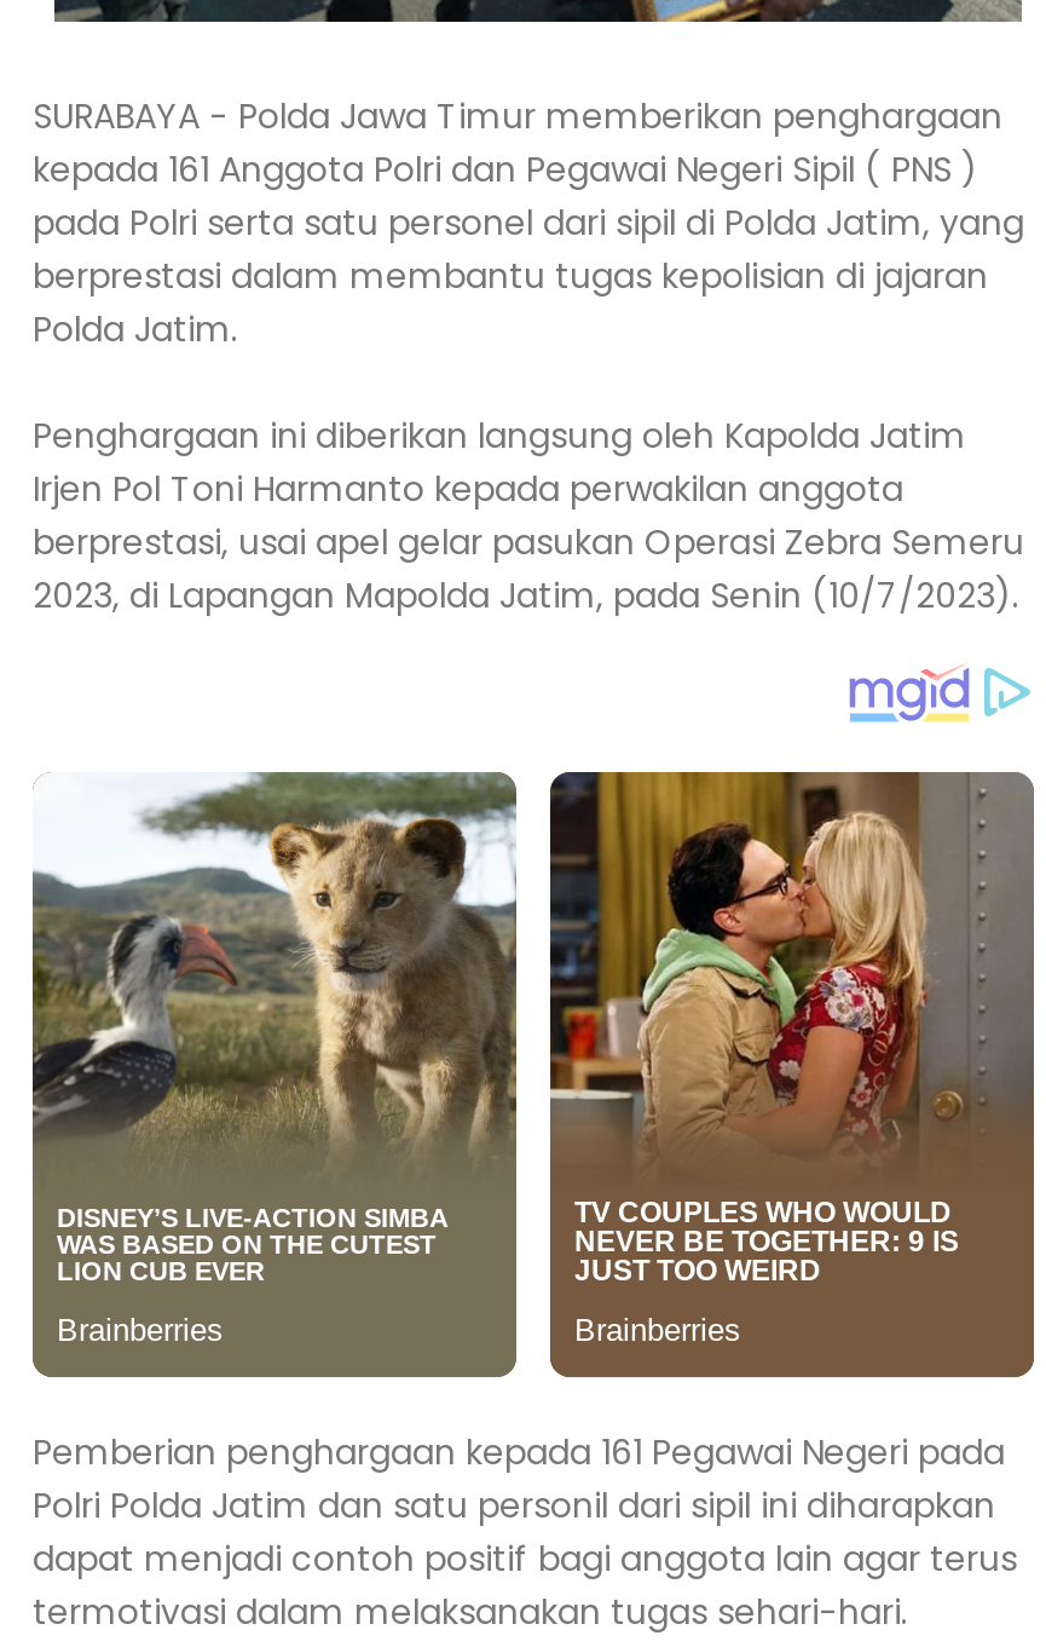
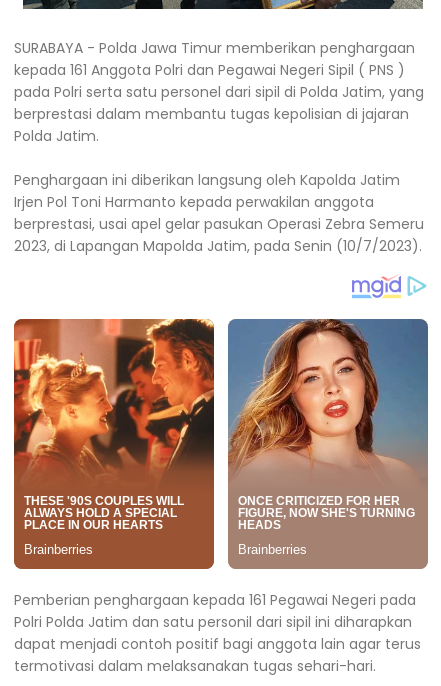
[30,770,519,1375] [image] -> [13,318,215,568] [image]
[548,770,1034,1375] [image] -> [227,318,428,569] [image]

